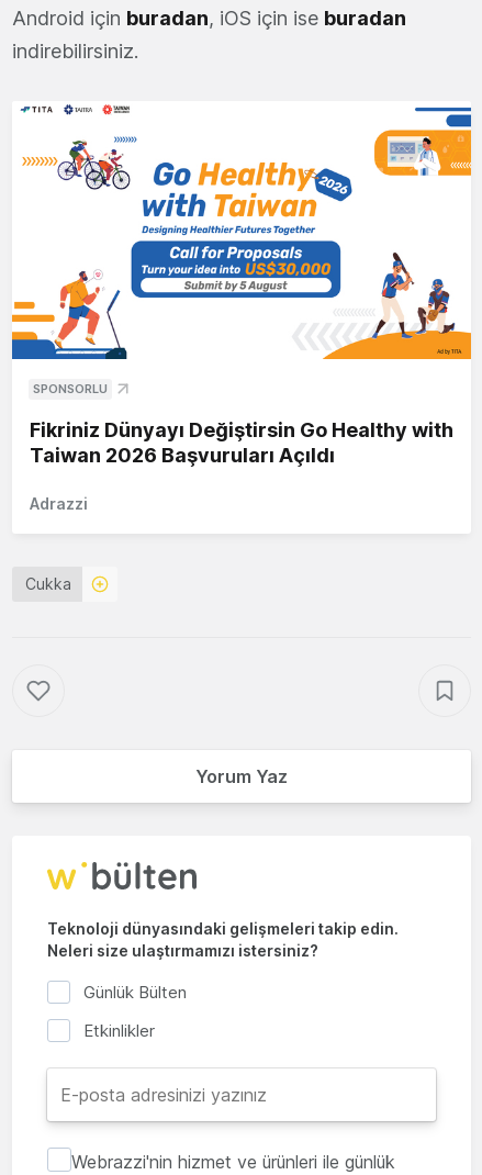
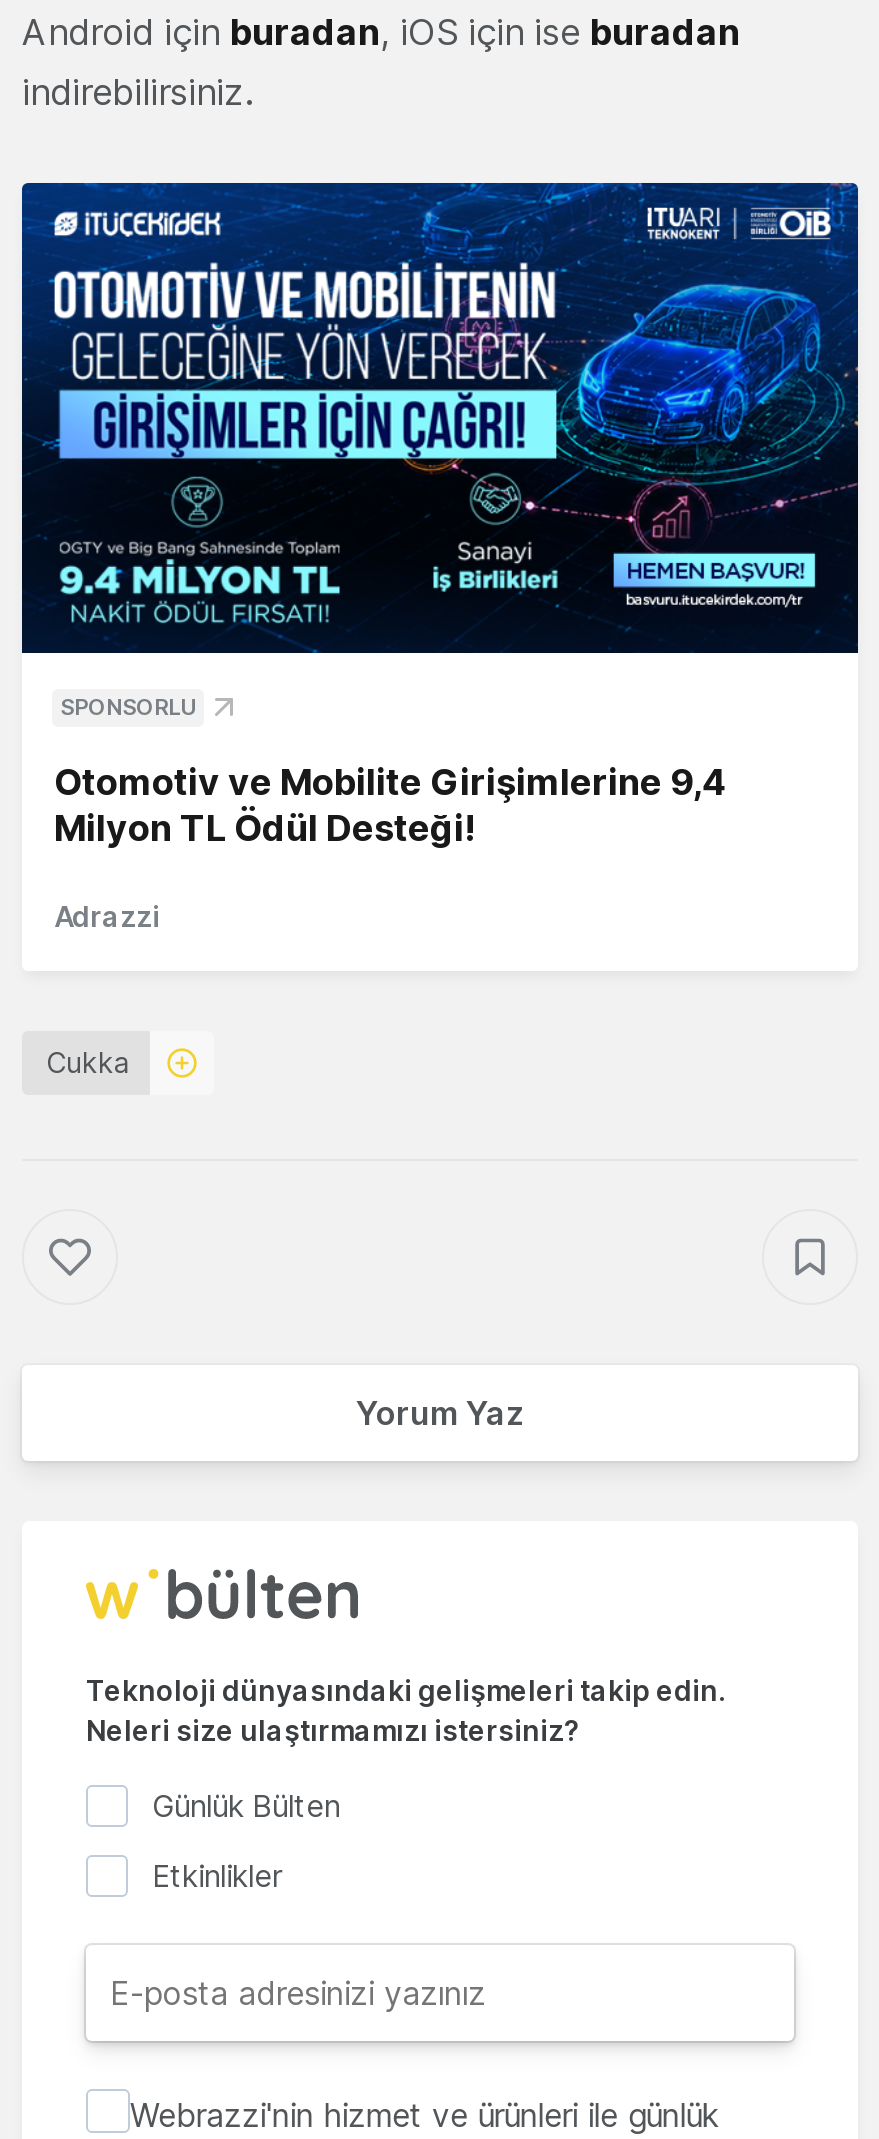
[11,101,472,360] [image] -> [20,181,860,655] [image]
[30,418,453,467] Fikriniz Dünyayı Değiştirsin Go Healthy with | Taiwan 2026 Başvuruları Açıldı -> [54,761,726,849] Otomotiv ve Mobilite Girişimlerine 9,4 | Milyon TL Ödül Desteği!

